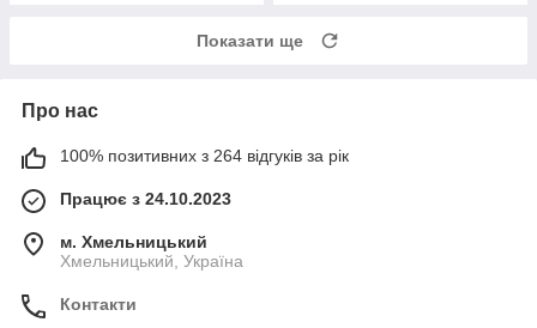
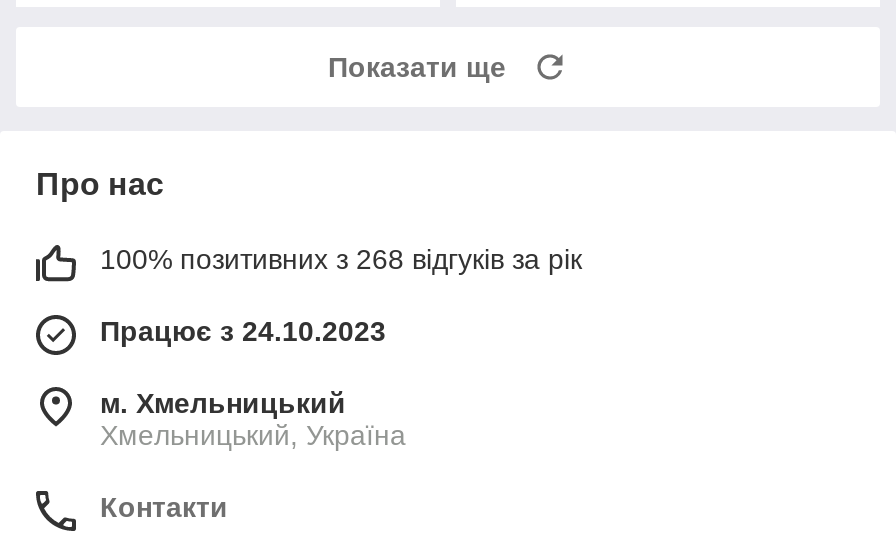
[60,146,349,165] 100% позитивних з 264 відгуків за рік -> [100,243,582,275] 100% позитивних з 268 відгуків за рік

